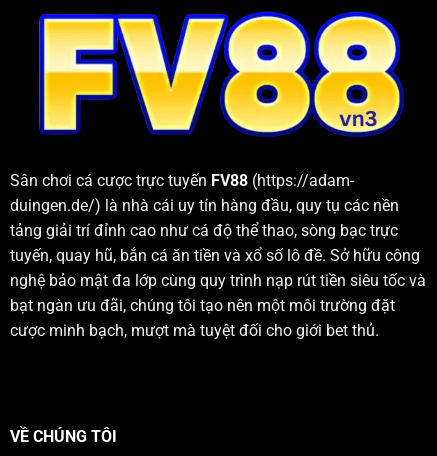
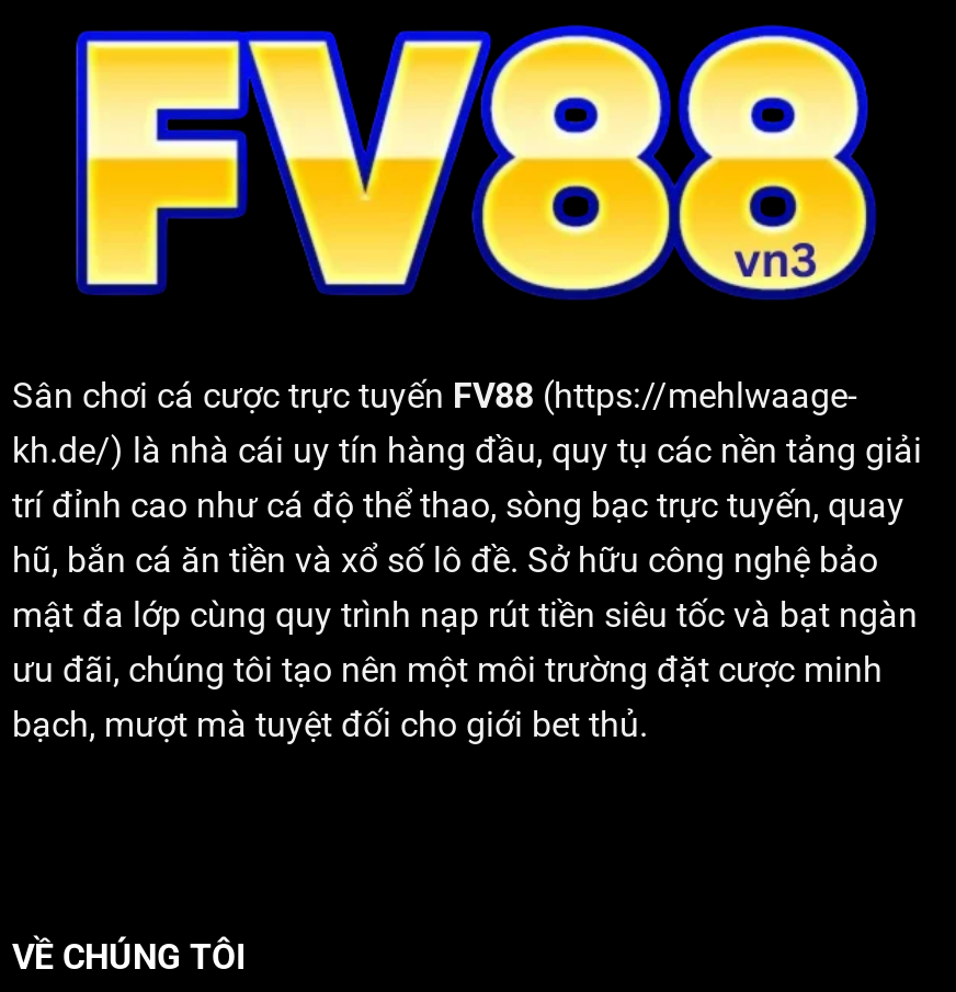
[10,171,426,340] Sân chơi cá cược trực tuyến FV88 (https://adam- | duingen.de/) là nhà cái uy tín hàng đầu, quy tụ các nền | tảng giải trí đỉnh cao như cá độ thể thao, sòng bạc trực | tuyến, quay hũ, bắn cá ăn tiền và xổ số lô đề. Sở hữu công | nghệ bảo mật đa lớp cùng quy trình nạp rút tiền siêu tốc và | bạt ngàn ưu đãi, chúng tôi tạo nên một môi trường đặt | cược minh bạch, mượt mà tuyệt đối cho giới bet thủ. -> [12,376,922,746] Sân chơi cá cược trực tuyến FV88 (https://mehlwaage- | kh.de/) là nhà cái uy tín hàng đầu, quy tụ các nền tảng giải | trí đỉnh cao như cá độ thể thao, sòng bạc trực tuyến, quay | hũ, bắn cá ăn tiền và xổ số lô đề. Sở hữu công nghệ bảo | mật đa lớp cùng quy trình nạp rút tiền siêu tốc và bạt ngàn | ưu đãi, chúng tôi tạo nên một môi trường đặt cược minh | bạch, mượt mà tuyệt đối cho giới bet thủ.

